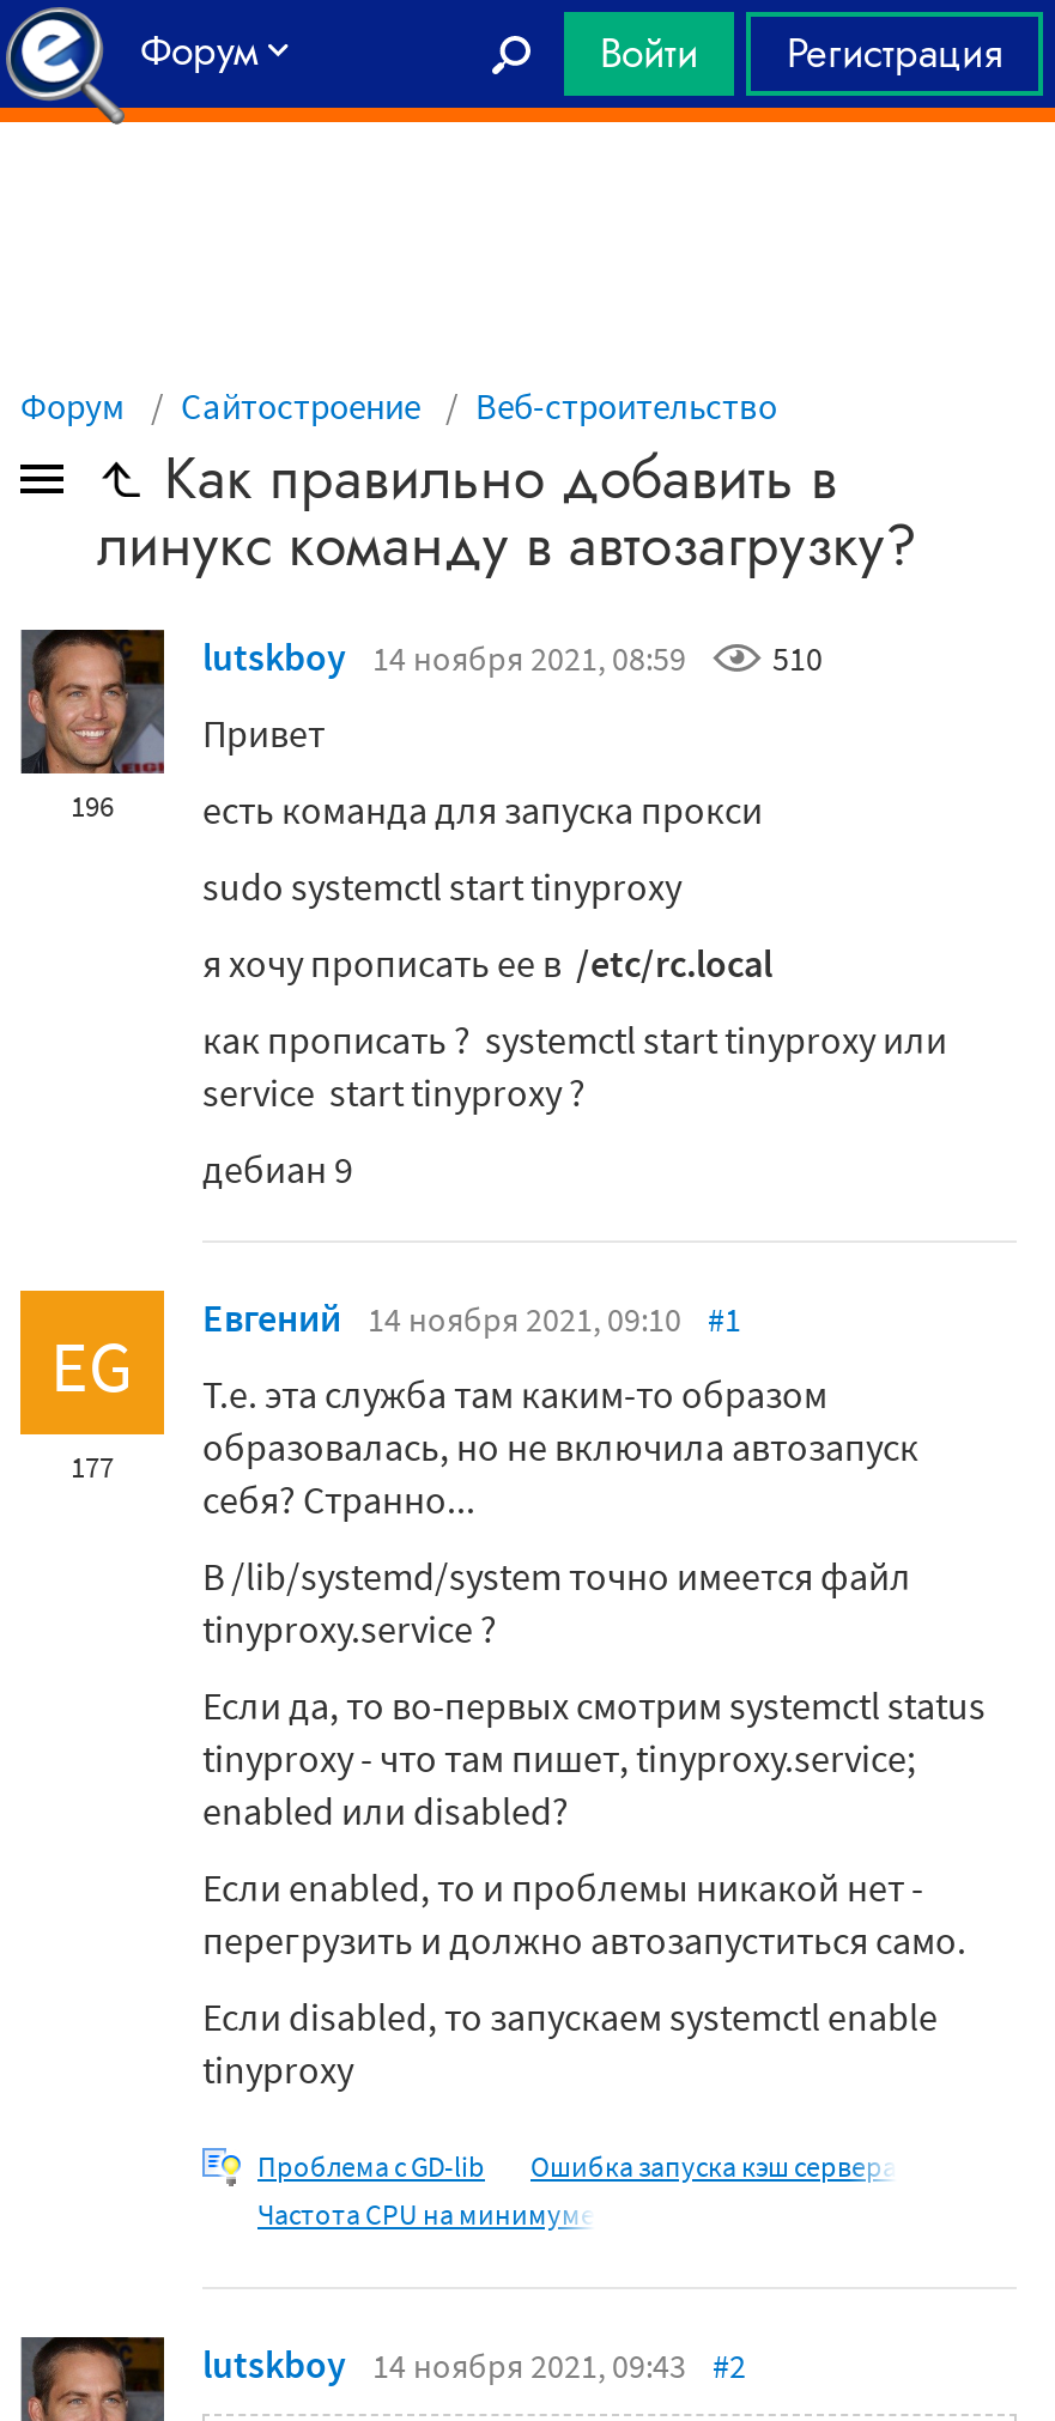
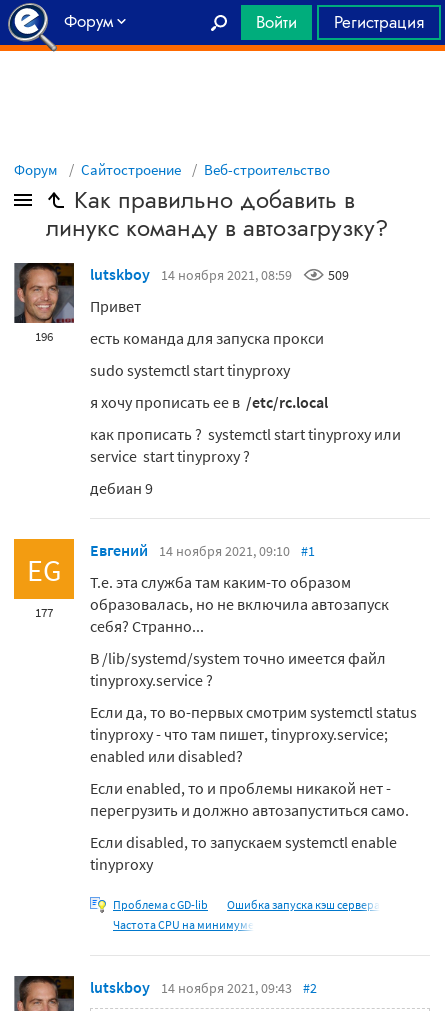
[202,632,823,680] lutskboy 14 ноября 2021, 08:59 510 -> [90,264,349,284] lutskboy 14 ноября 2021, 08:59 509

